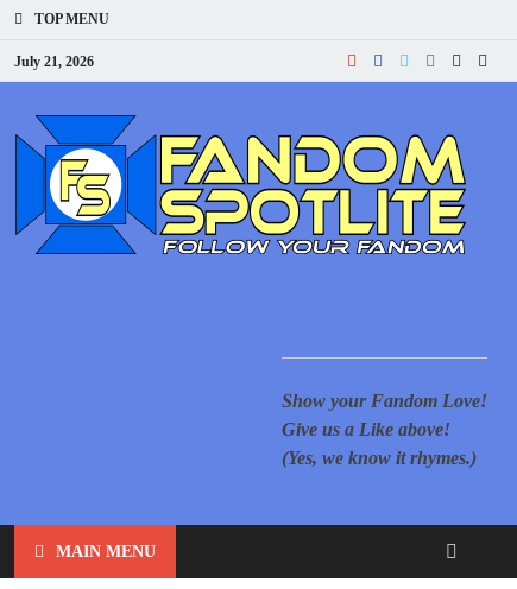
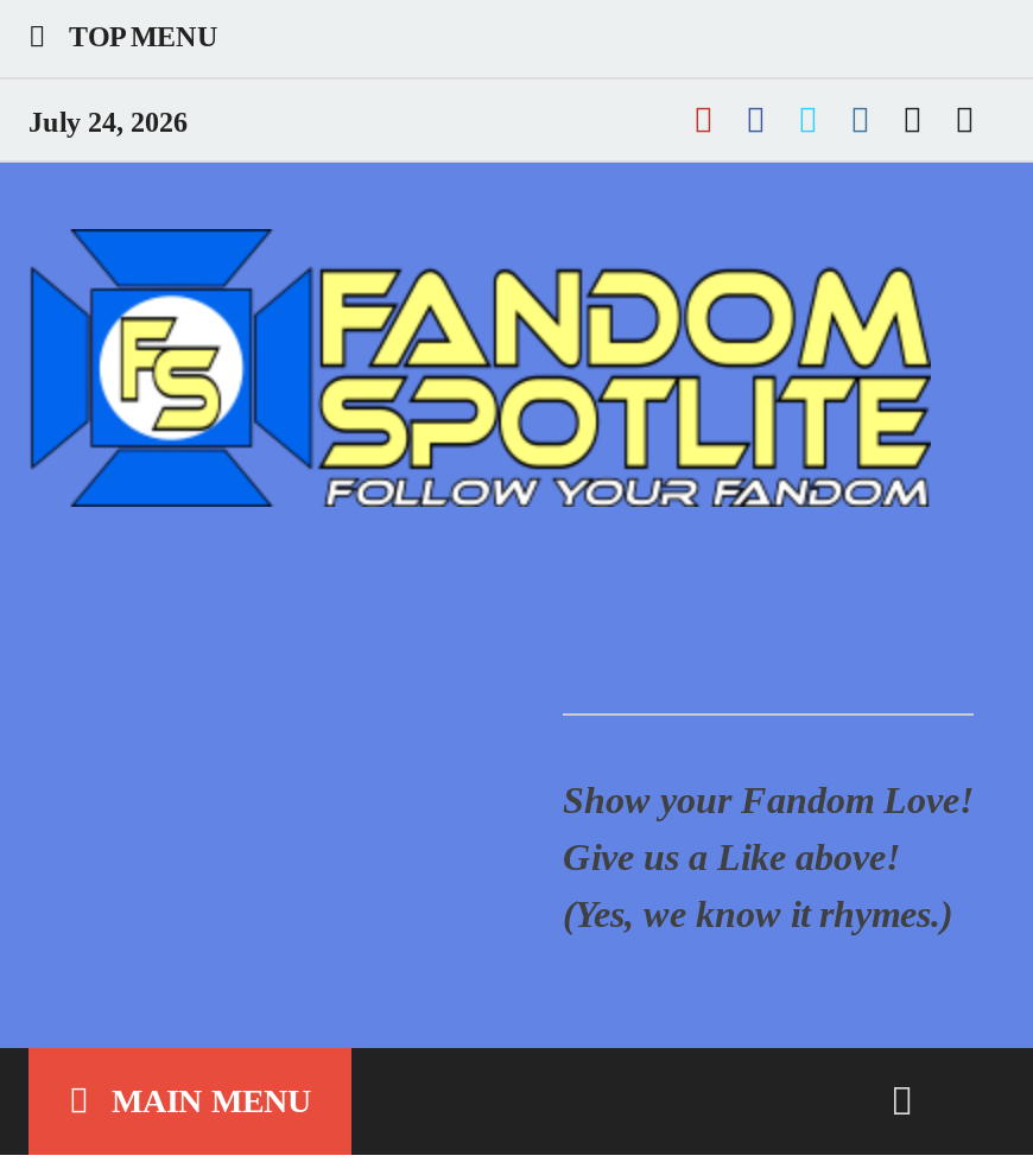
[14,53,94,69] July 21, 2026 -> [28,104,188,138] July 24, 2026

